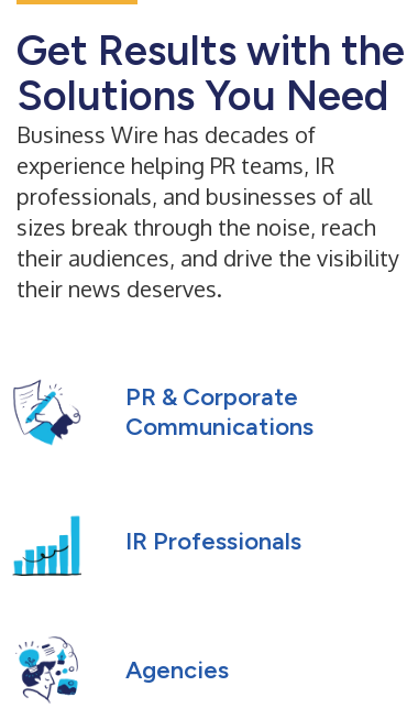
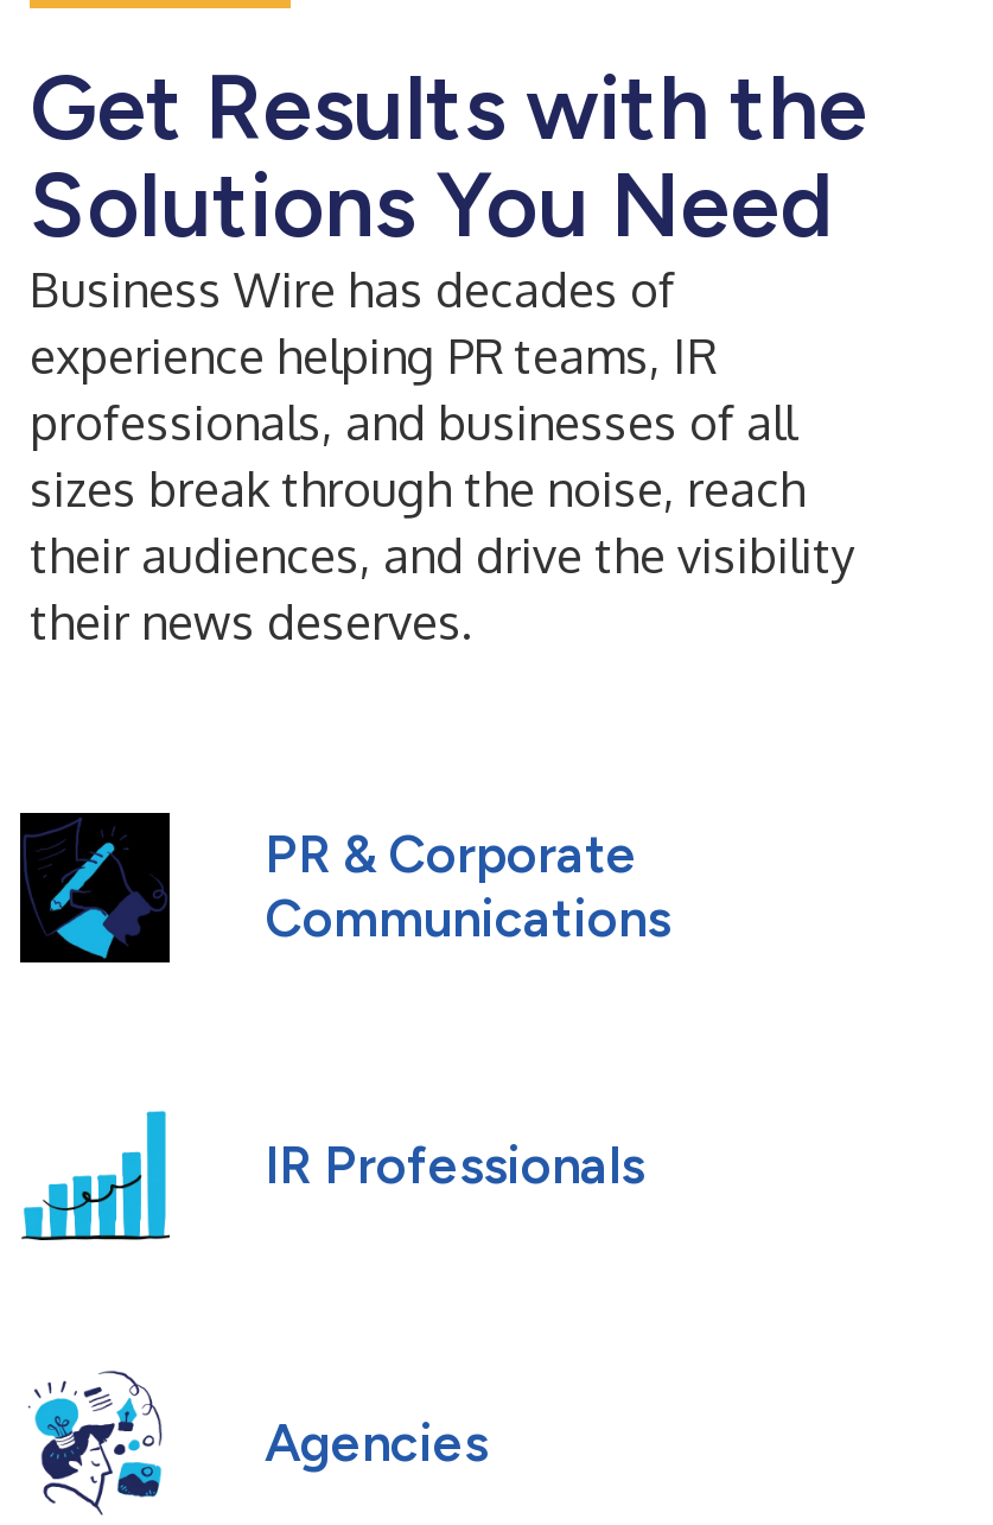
[12,378,81,447] [image] -> [18,811,172,965] [image]

